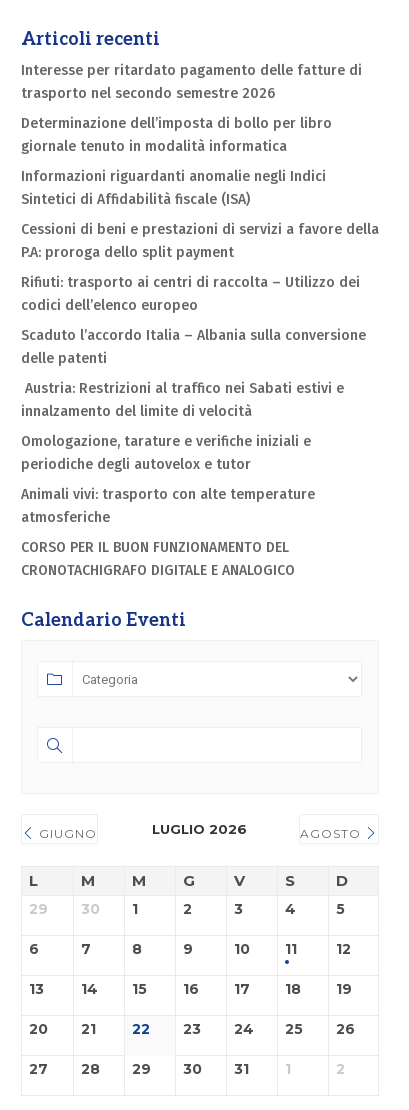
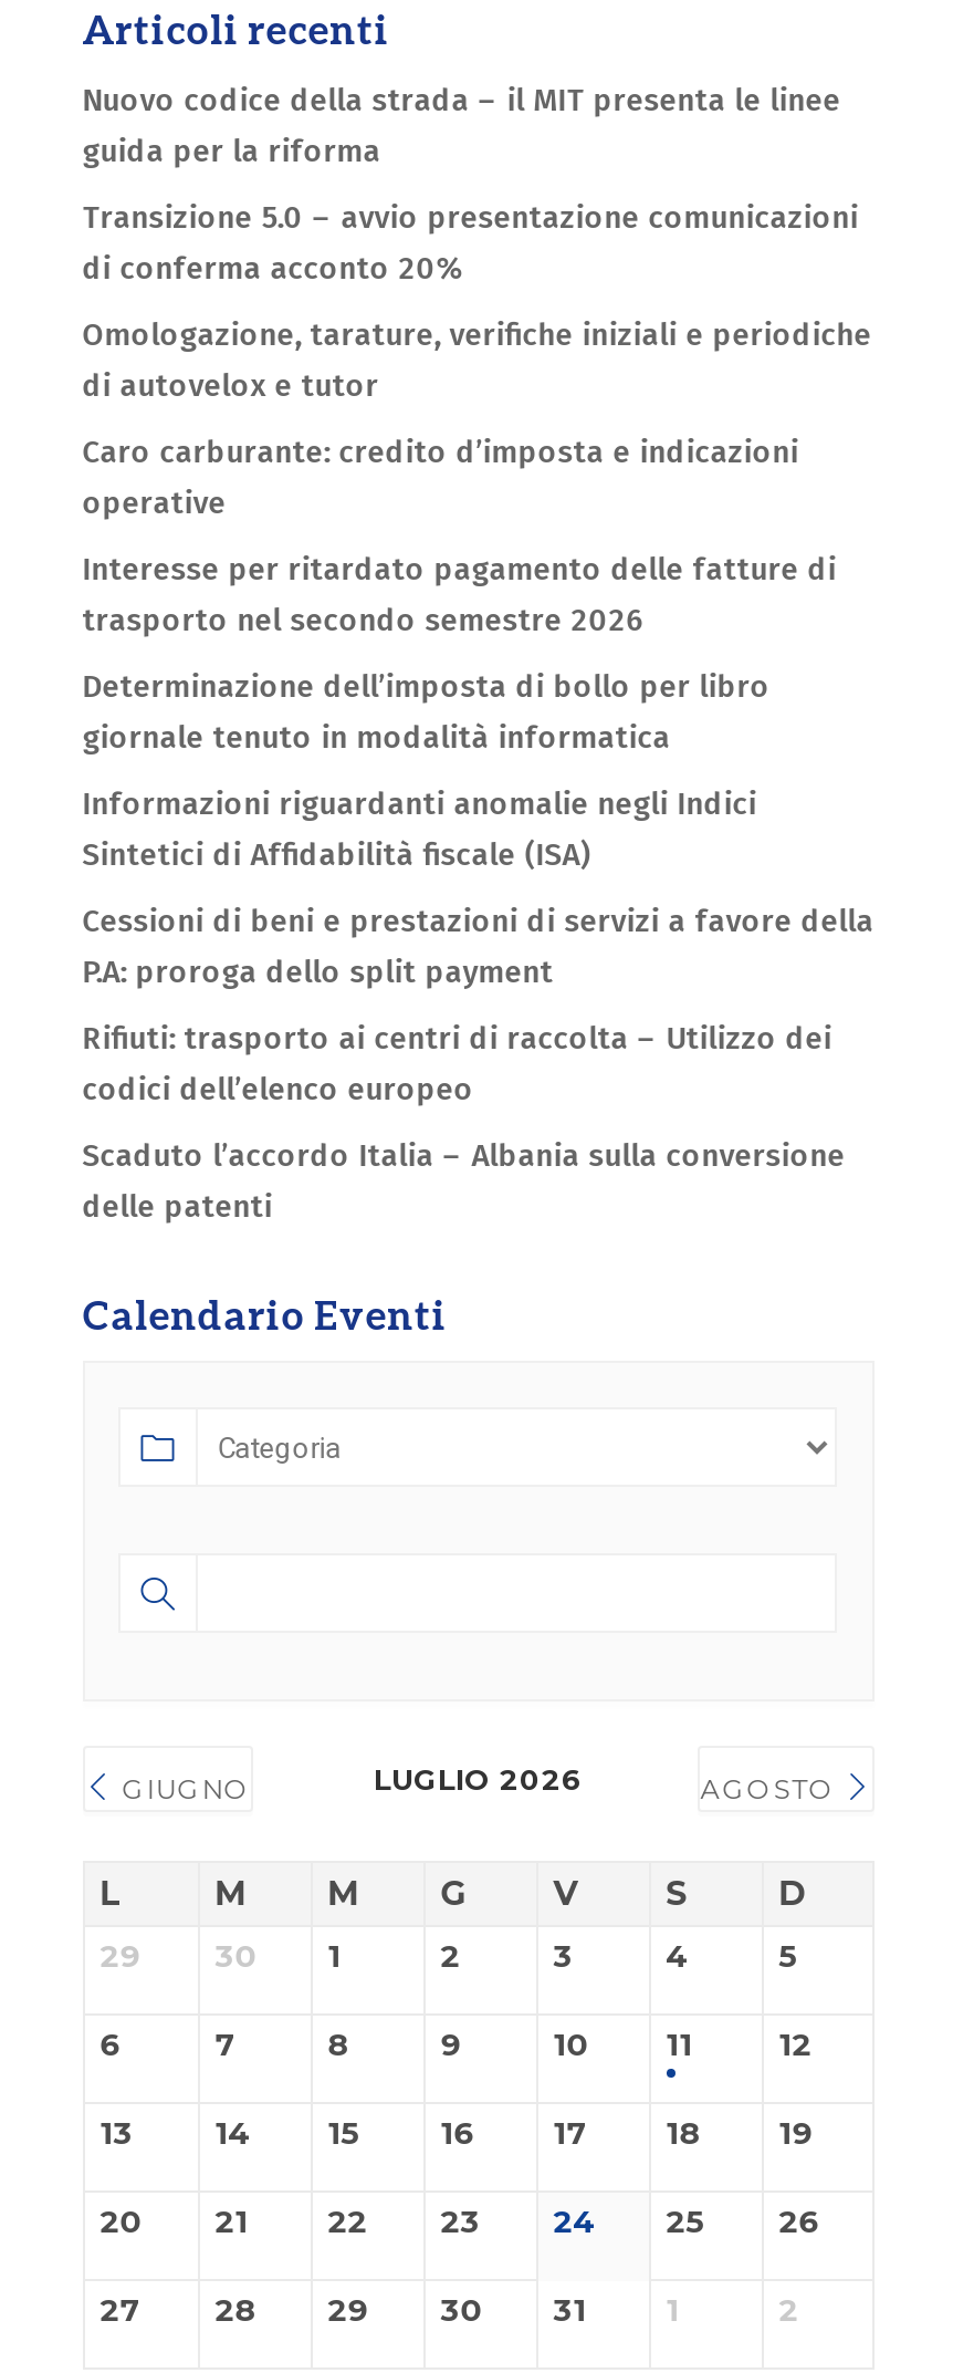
none -> [82,82,872,522] Nuovo codice della strada – il MIT presenta le linee | guida per la riforma | Transizione 5.0 – avvio presentazione comunicazioni | di conferma acconto 20% | Omologazione, tarature, verifiche iniziali e periodiche | di autovelox e tutor | Caro carburante: credito d’imposta e indicazioni | operative
moved [21,62,379,367] -> [82,551,874,1226]: Interesse per ritardato pagamento delle fatture di | trasporto nel secondo semestre 2026 | Determinazione dell’imposta di bollo per libro | ... | Scaduto l’accordo Italia – Albania sulla conversione | delle patenti
[21,380,344,579] Austria: Restrizioni al traffico nei Sabati estivi e | innalzamento del limite di velocità | Omologazione, tarature e verifiche iniziali e | periodiche degli autovelox e tutor | Animali vivi: trasporto con alte temperature | atmosferiche | CORSO PER IL BUON FUNZIONAMENTO DEL | CRONOTACHIGRAFO DIGITALE E ANALOGICO -> none

